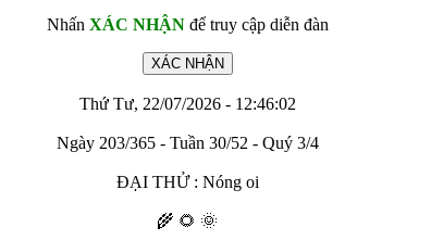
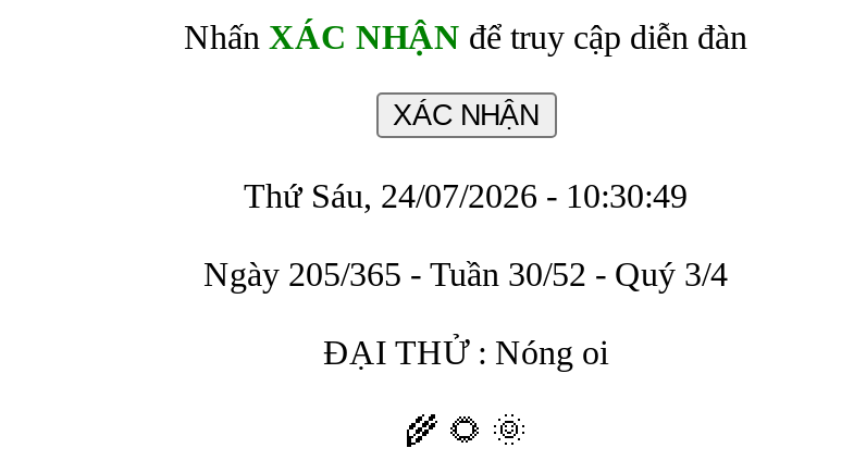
[79,94,295,113] Thứ Tư, 22/07/2026 - 12:46:02 -> [244,177,688,214] Thứ Sáu, 24/07/2026 - 10:30:49
[56,134,318,152] Ngày 203/365 - Tuần 30/52 - Quý 3/4 -> [203,256,728,292] Ngày 205/365 - Tuần 30/52 - Quý 3/4

